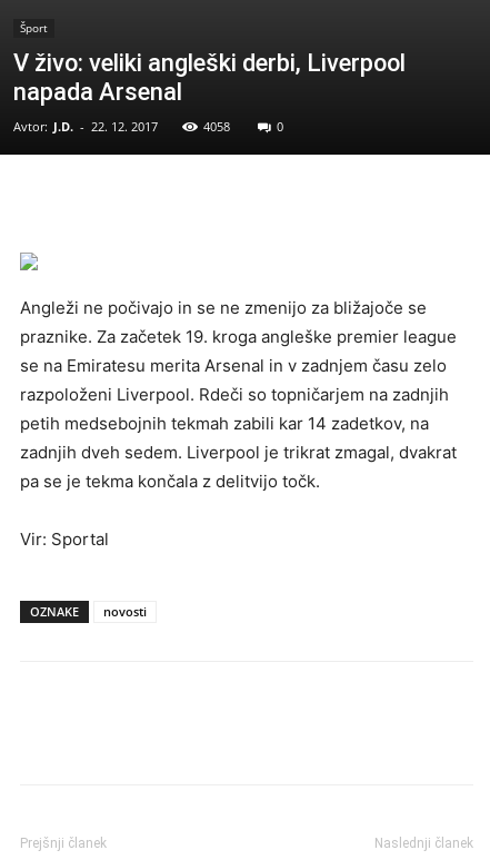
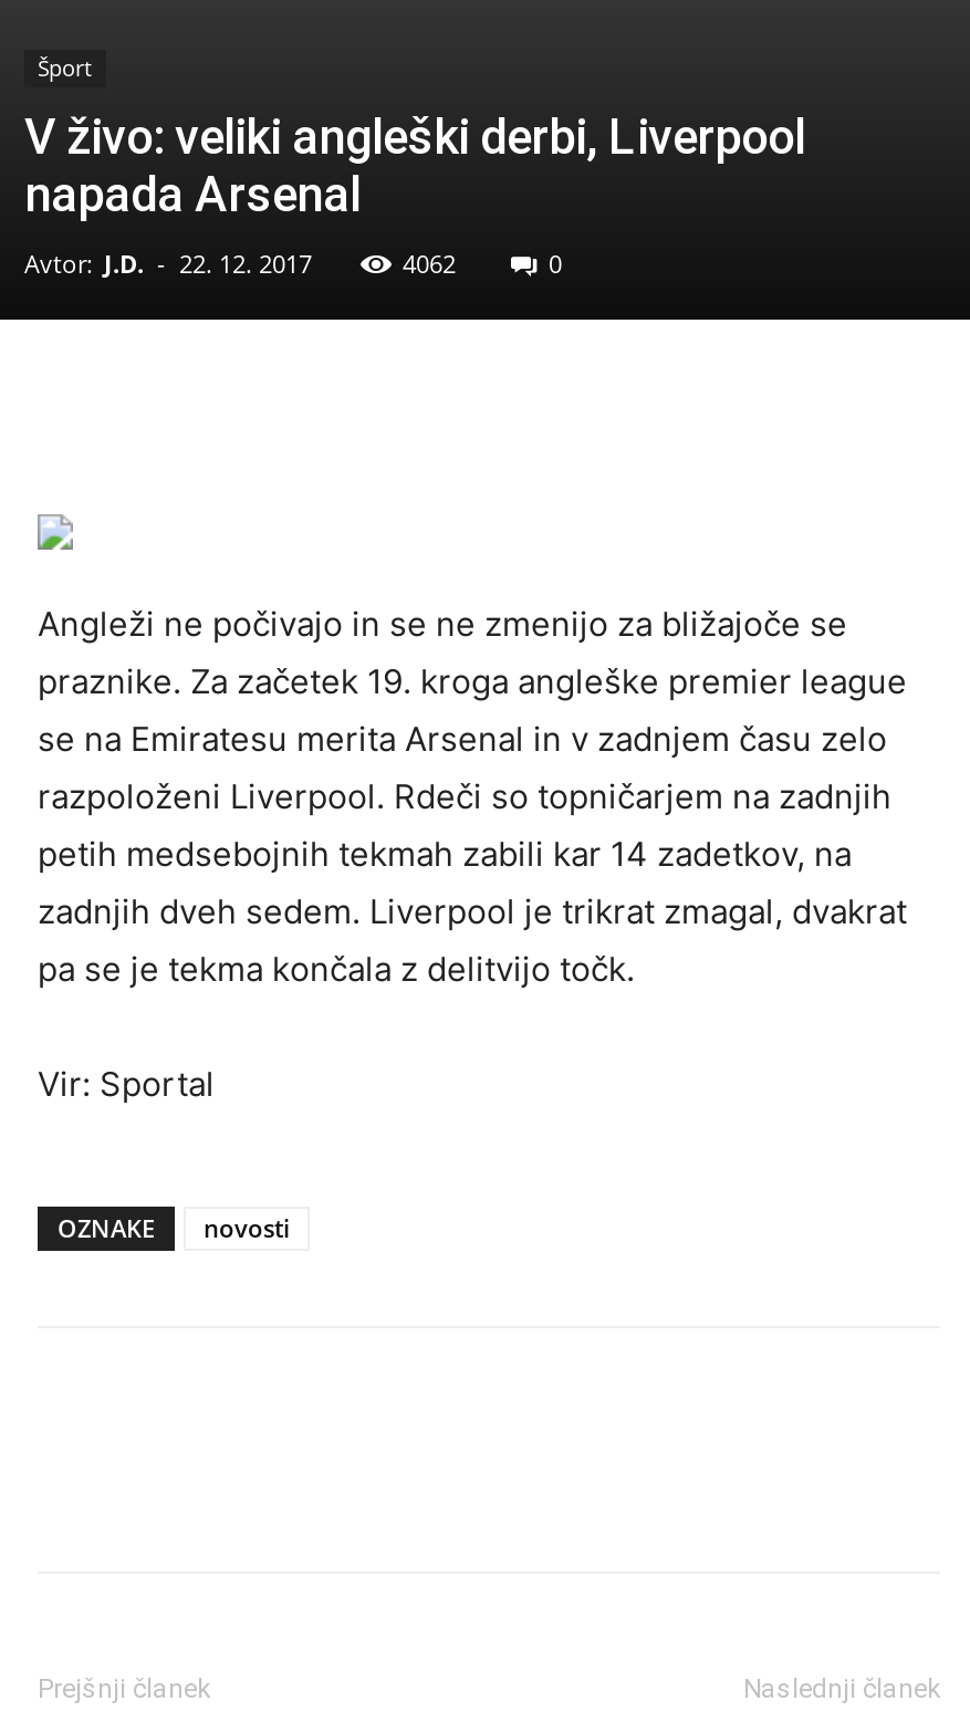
[203,118,230,135] 4058 -> [403,247,456,280] 4062

